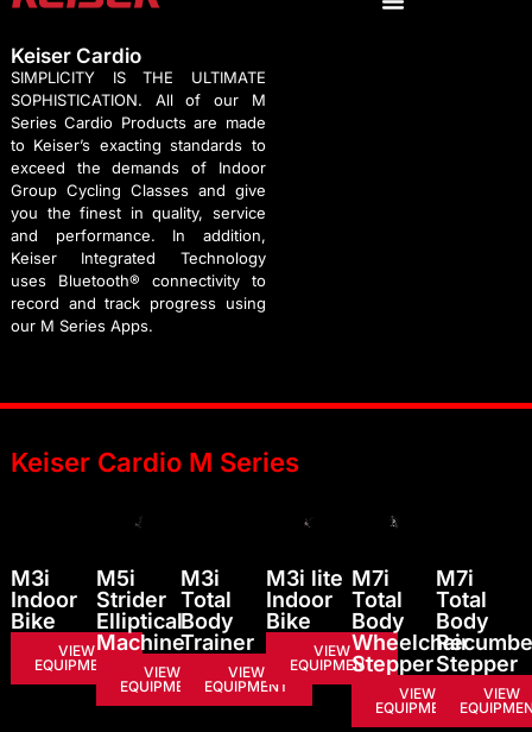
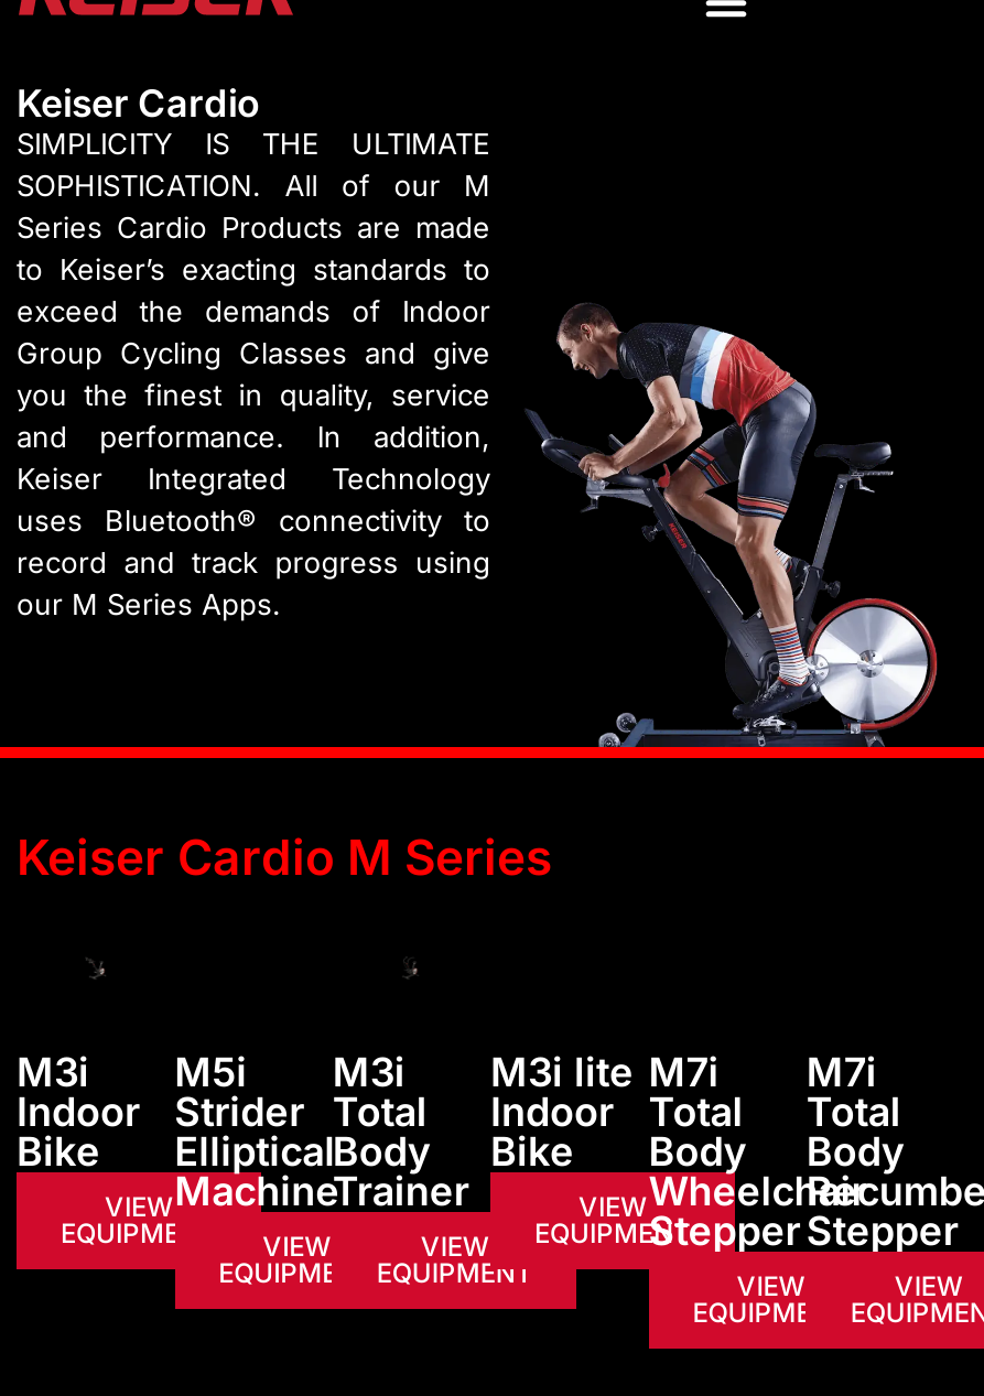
none -> [526,304,940,749] [image]

